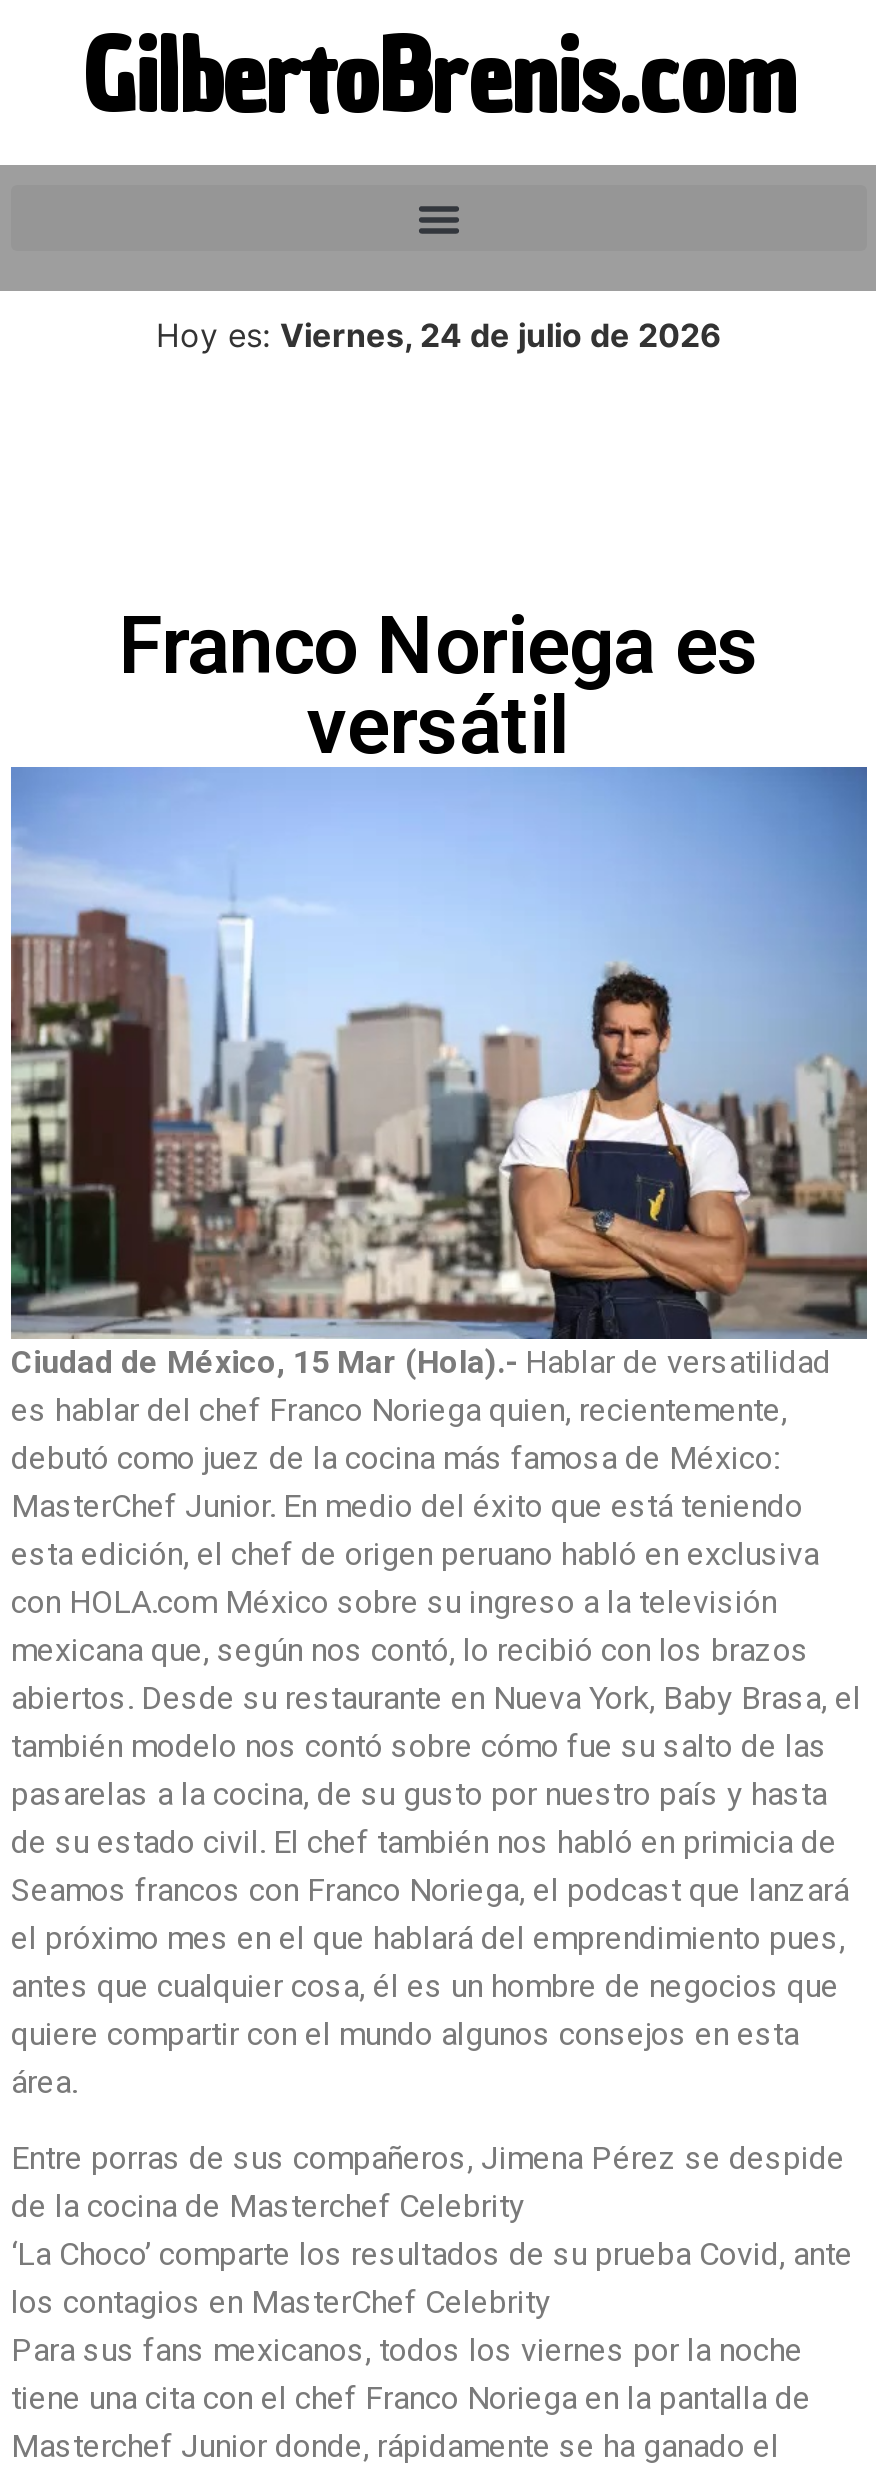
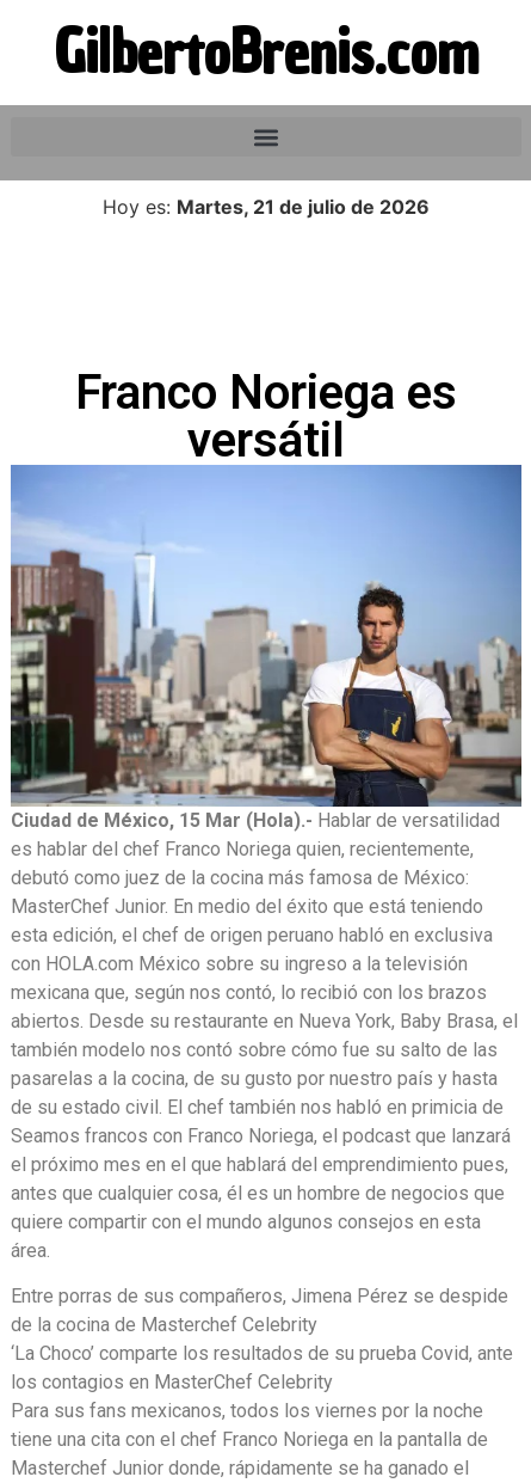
[156,315,722,355] Hoy es: Viernes, 24 de julio de 2026 -> [103,195,430,219] Hoy es: Martes, 21 de julio de 2026

